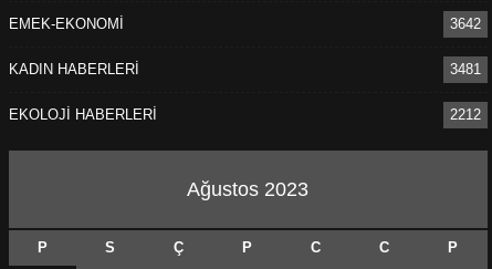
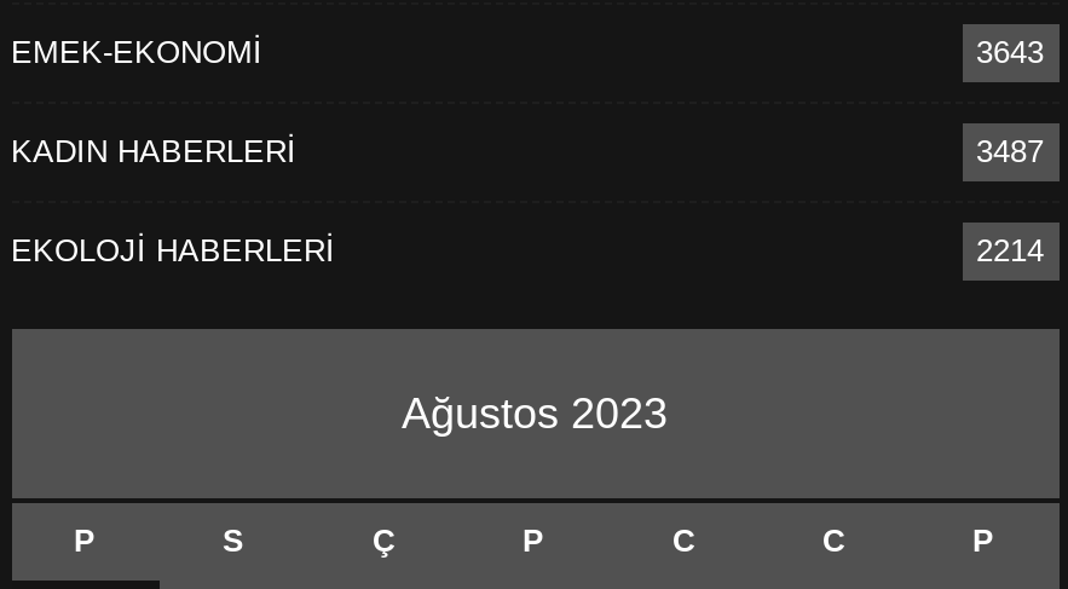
[449,15,480,32] 3642 -> [976,33,1044,69] 3643
[449,60,480,77] 3481 -> [976,132,1044,168] 3487
[449,106,480,122] 2212 -> [976,231,1044,268] 2214

